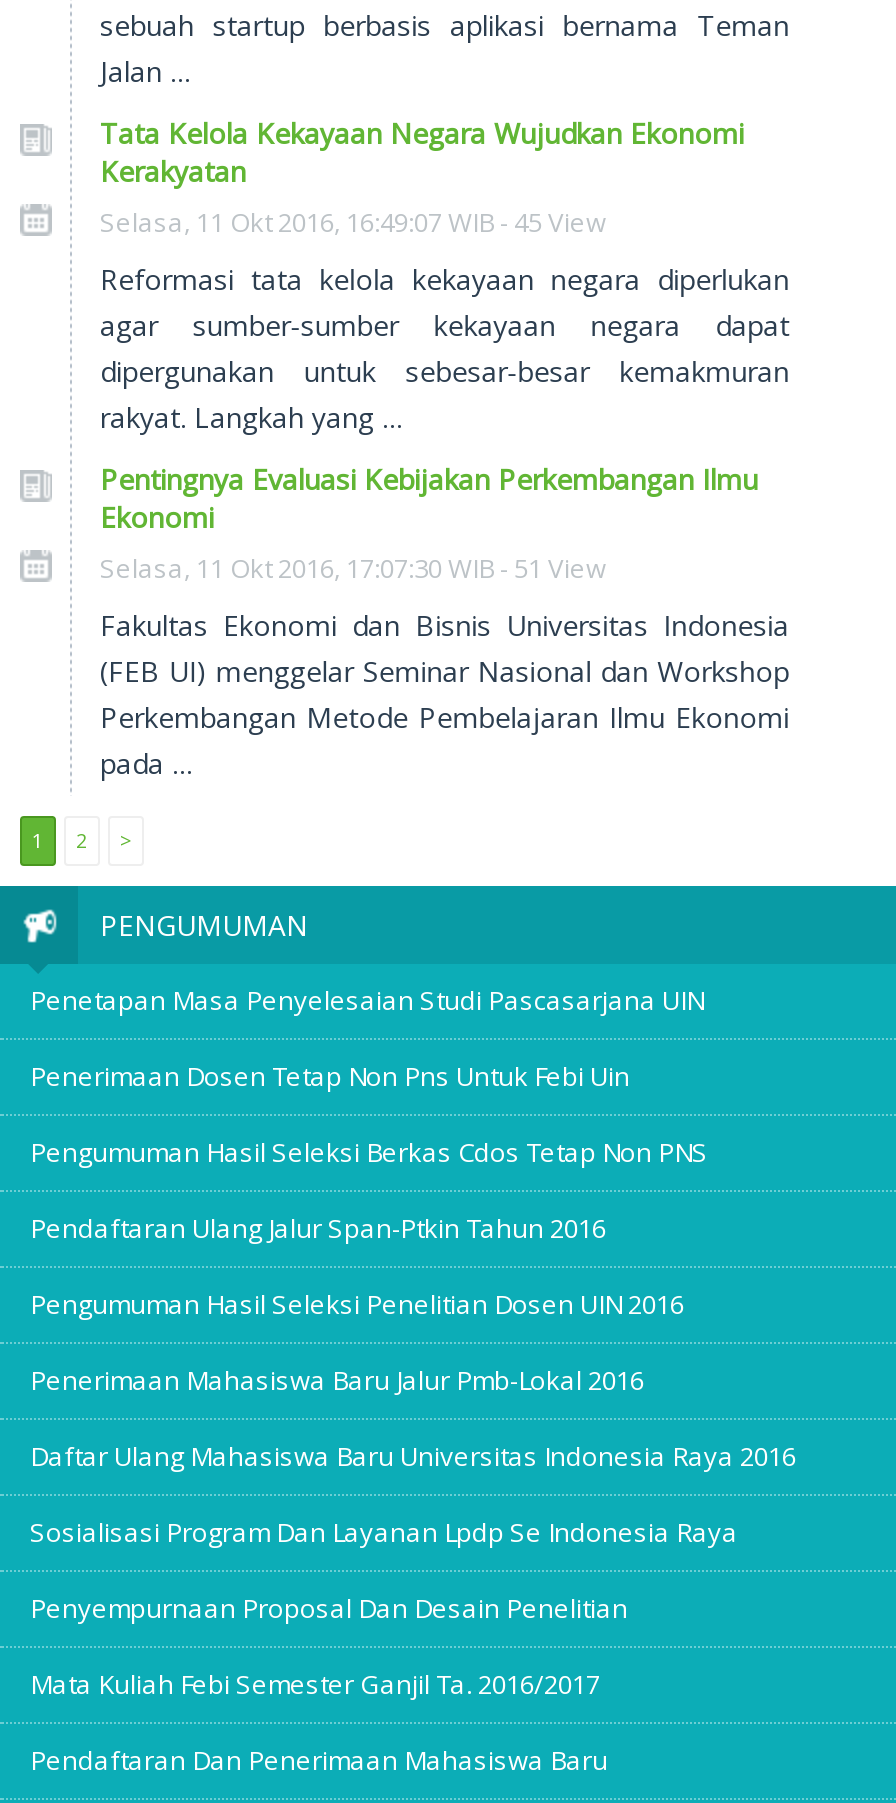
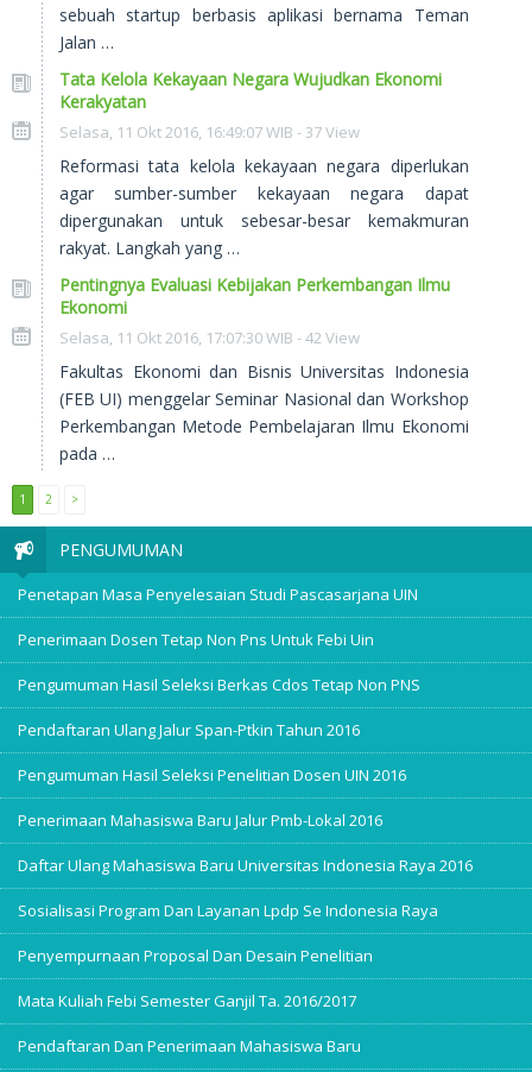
[100,203,606,239] Selasa, 11 Okt 2016, 16:49:07 WIB - 45 View -> [59,121,360,142] Selasa, 11 Okt 2016, 16:49:07 WIB - 37 View
[100,549,606,585] Selasa, 11 Okt 2016, 17:07:30 WIB - 51 View -> [59,326,360,348] Selasa, 11 Okt 2016, 17:07:30 WIB - 42 View

